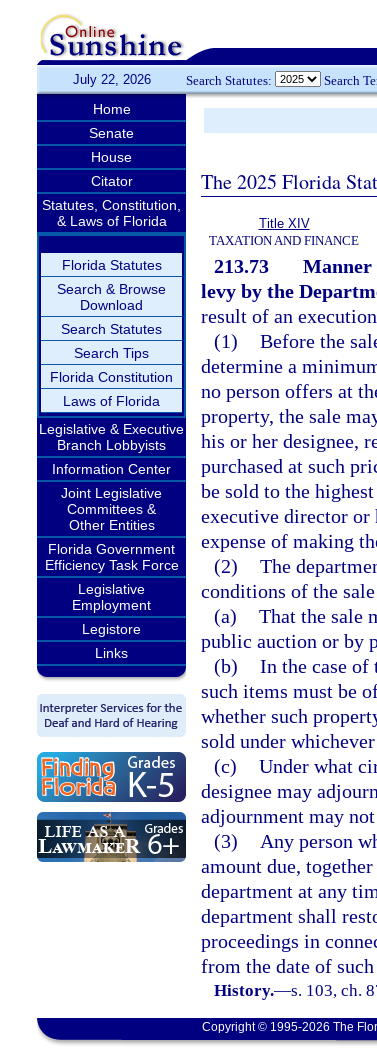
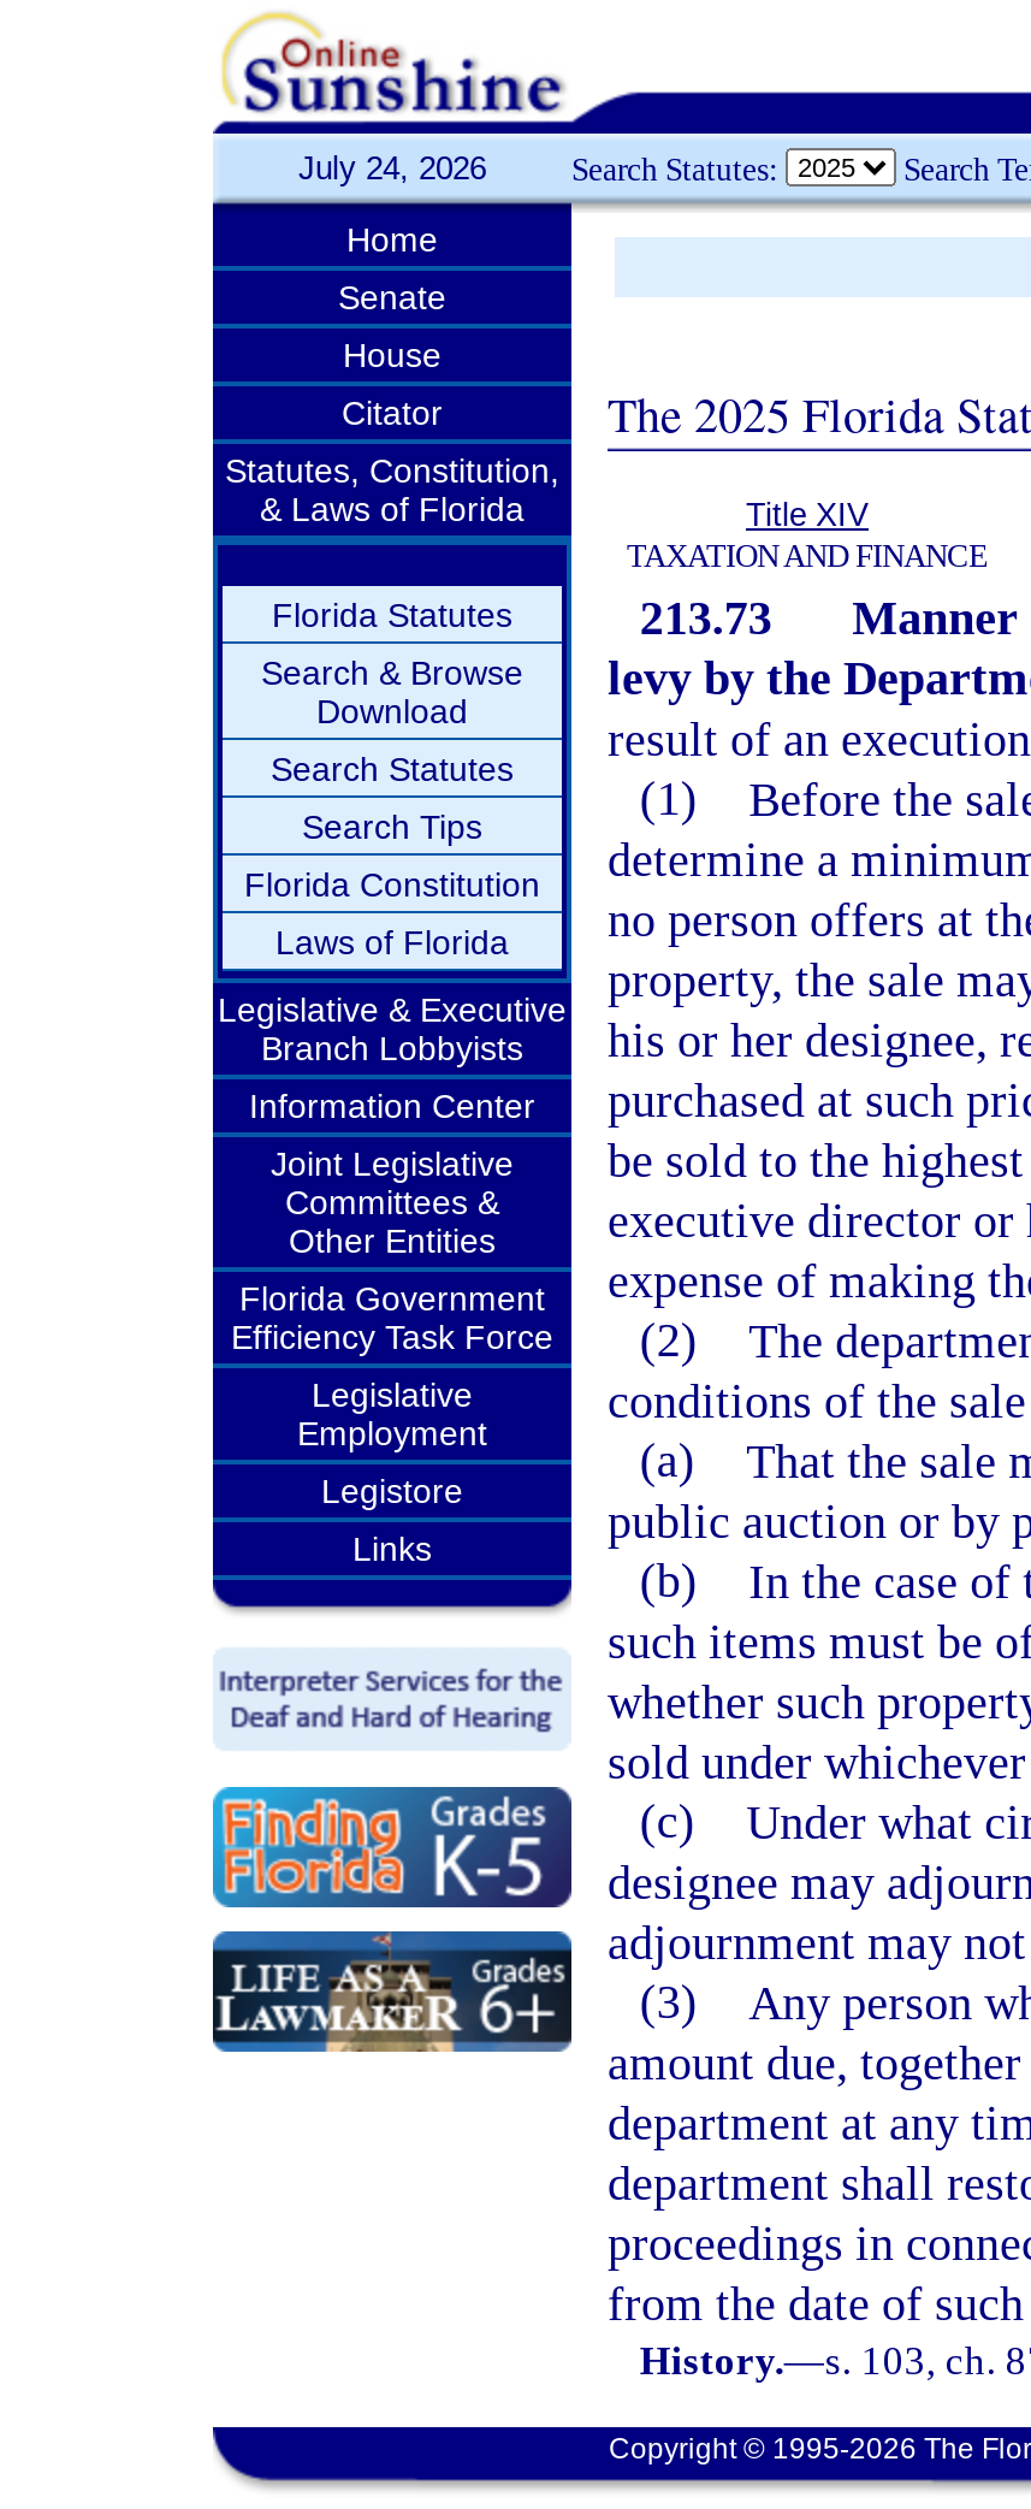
[72,72,150,87] July 22, 2026 -> [298,150,486,187] July 24, 2026

